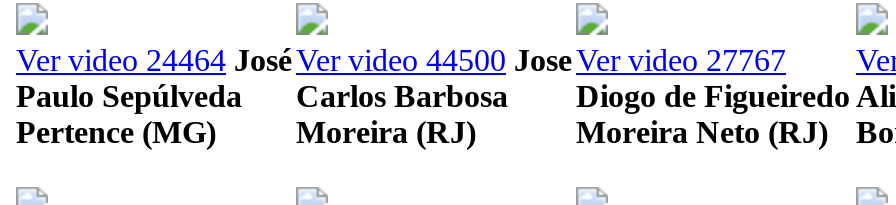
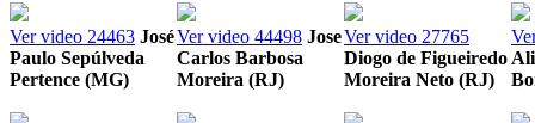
[16,43,292,77] Ver video 24464 José -> [10,26,174,46] Ver video 24463 José
[296,43,572,77] Ver video 44500 Jose -> [177,26,342,46] Ver video 44498 Jose
[576,43,786,77] Ver video 27767 -> [344,26,469,46] Ver video 27765

